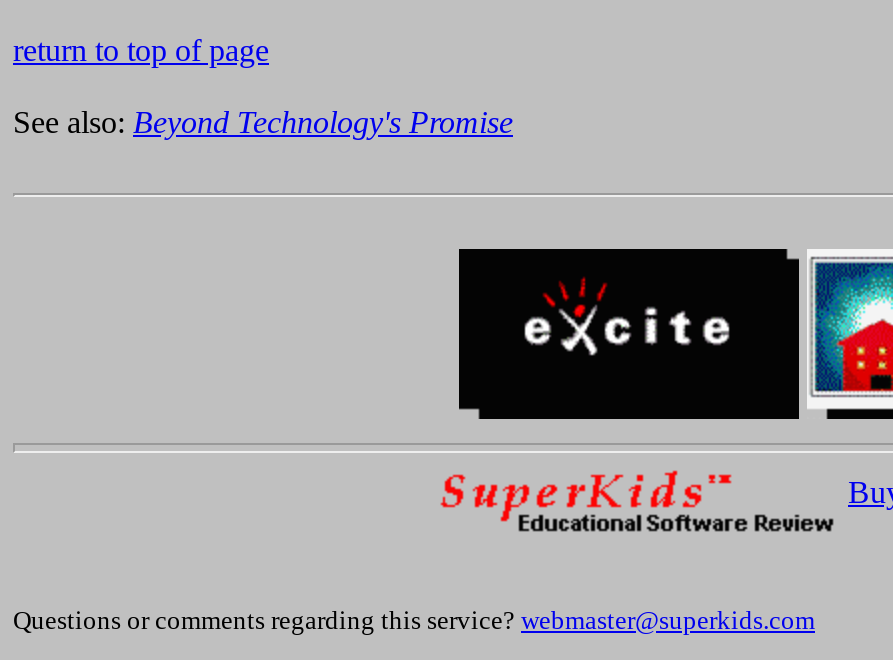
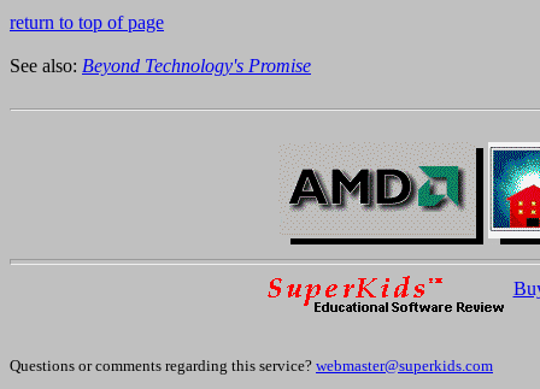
[457,247,789,411] [image] -> [278,142,477,240] [image]

